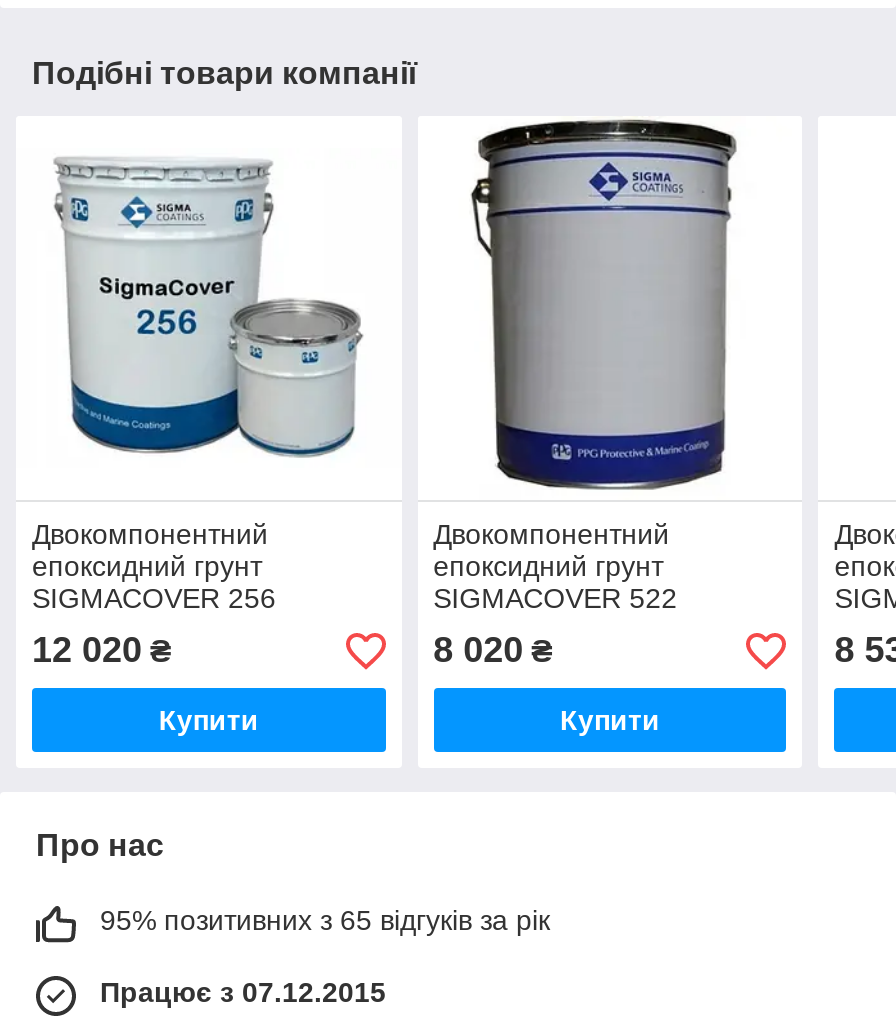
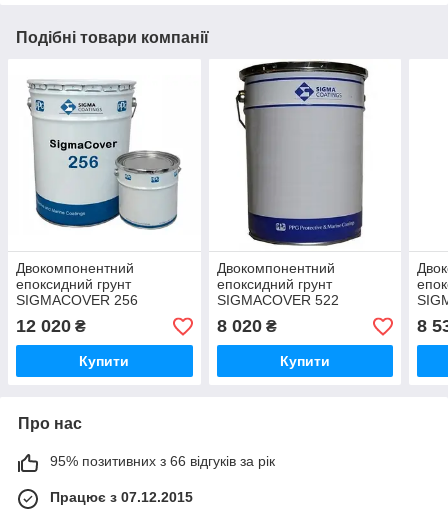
[100,905,550,937] 95% позитивних з 65 відгуків за рік -> [50,453,275,469] 95% позитивних з 66 відгуків за рік

